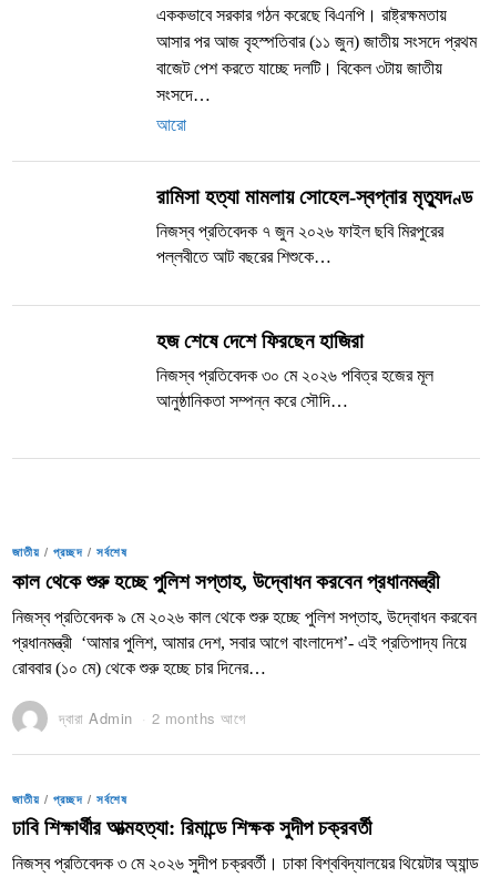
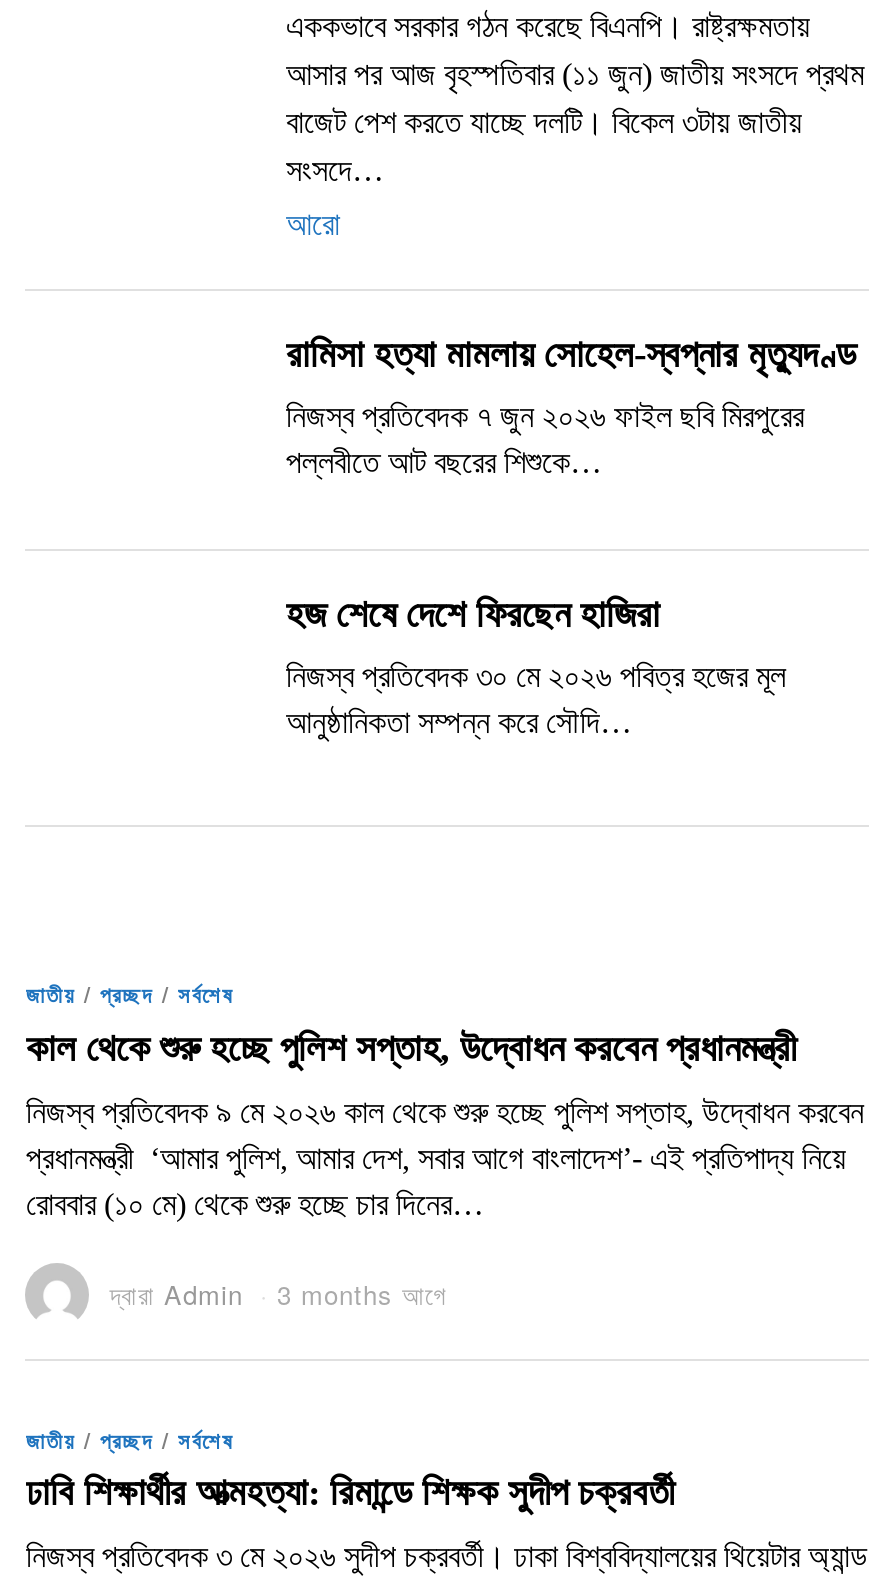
[59,707,245,728] দ্বারা Admin 2 months আগে -> [110,1275,446,1313] দ্বারা Admin 3 months আগে

